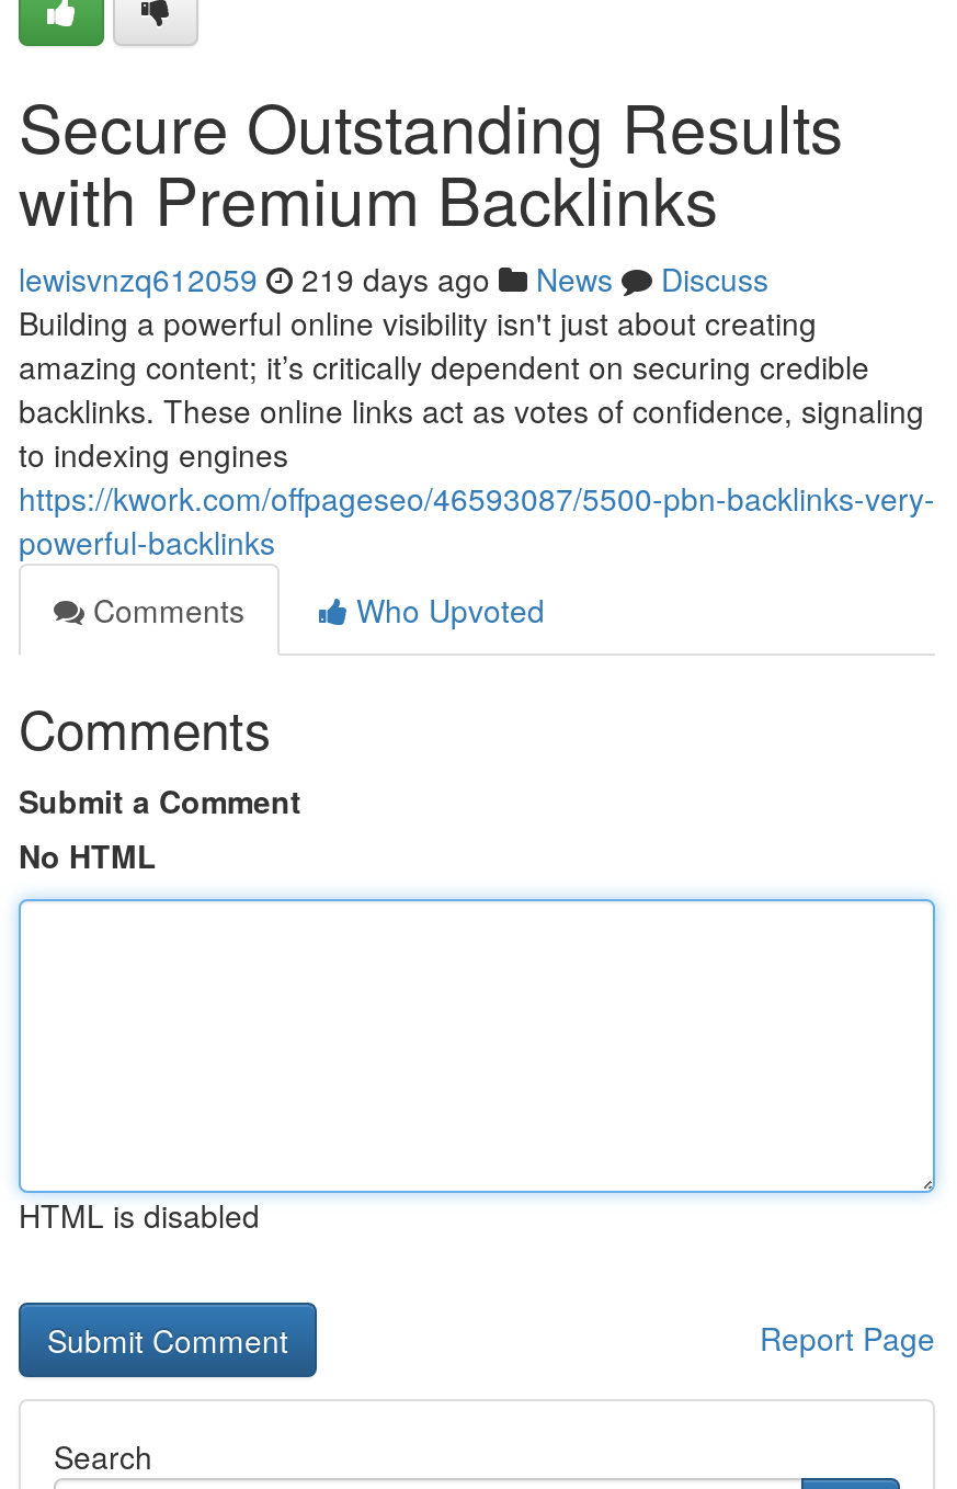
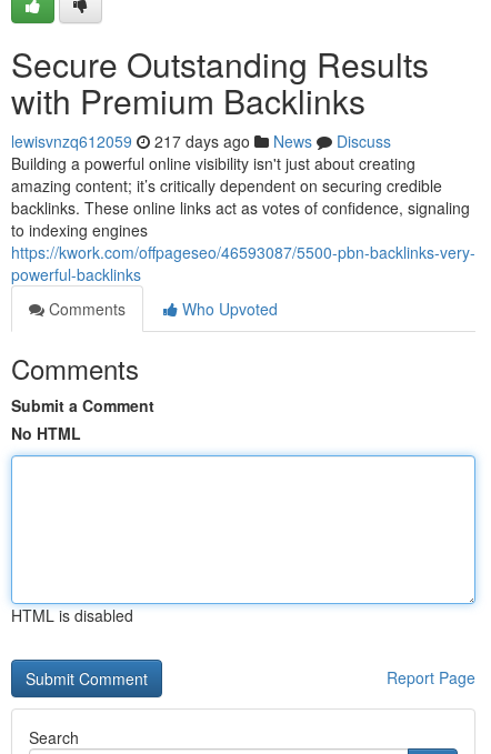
[19,257,768,300] lewisvnzq612059 219 days ago News Discuss -> [11,130,391,152] lewisvnzq612059 217 days ago News Discuss

